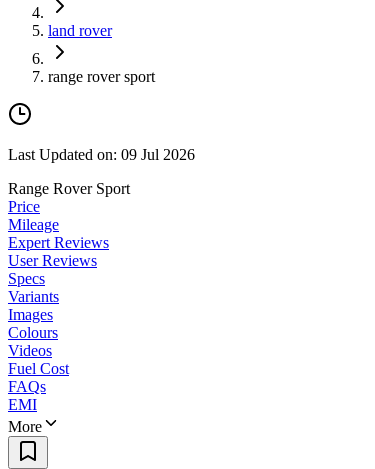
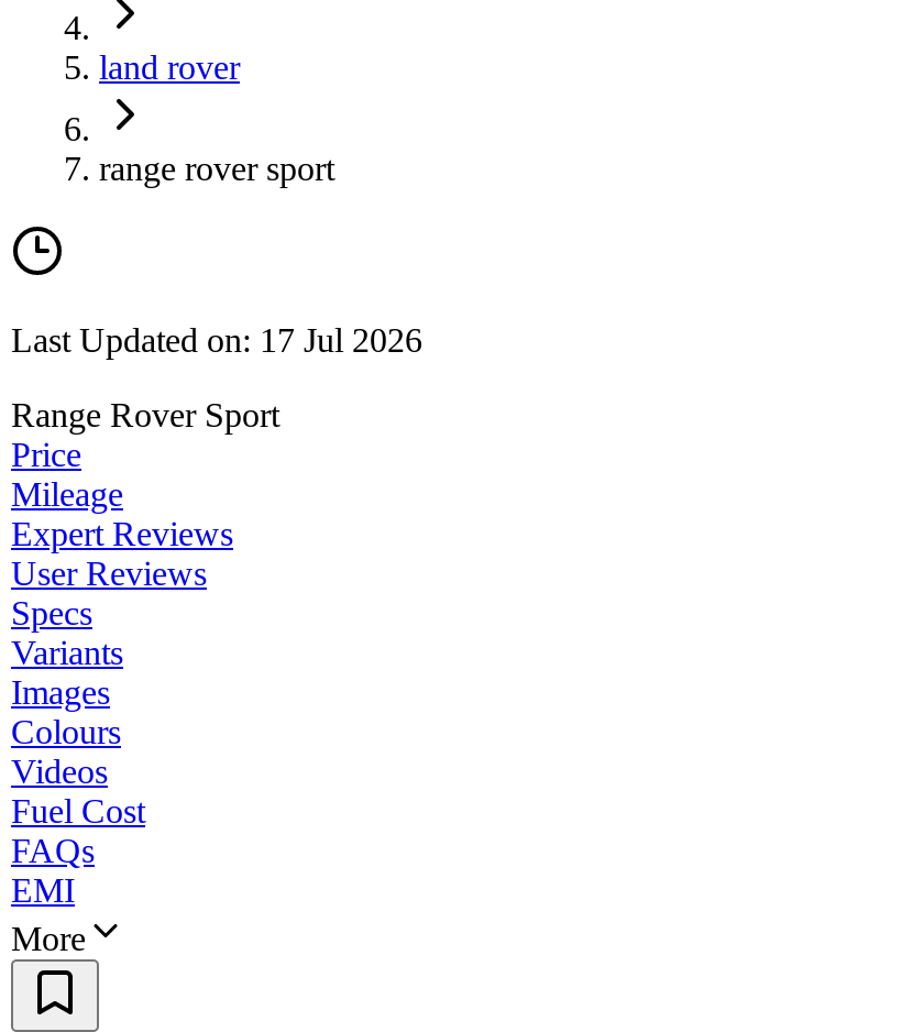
[8,146,195,163] Last Updated on: 09 Jul 2026 -> [11,321,422,359] Last Updated on: 17 Jul 2026

